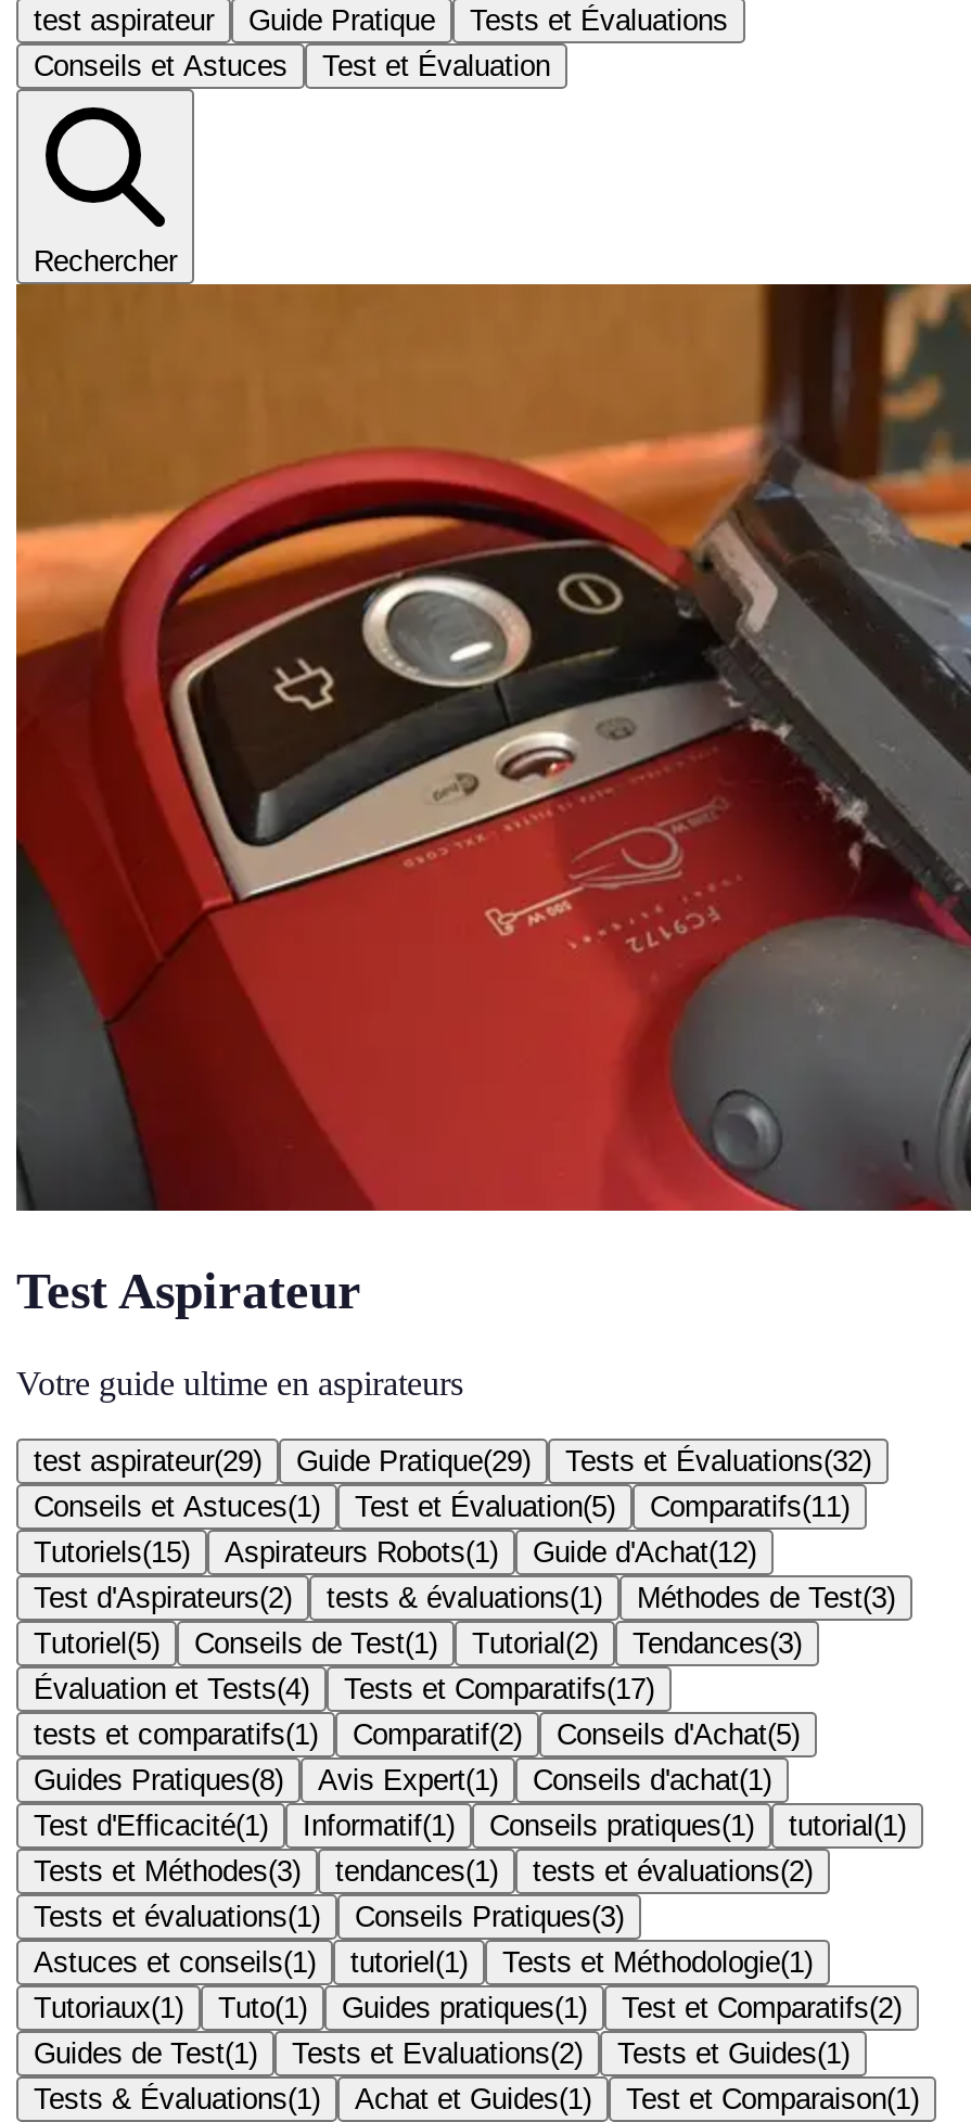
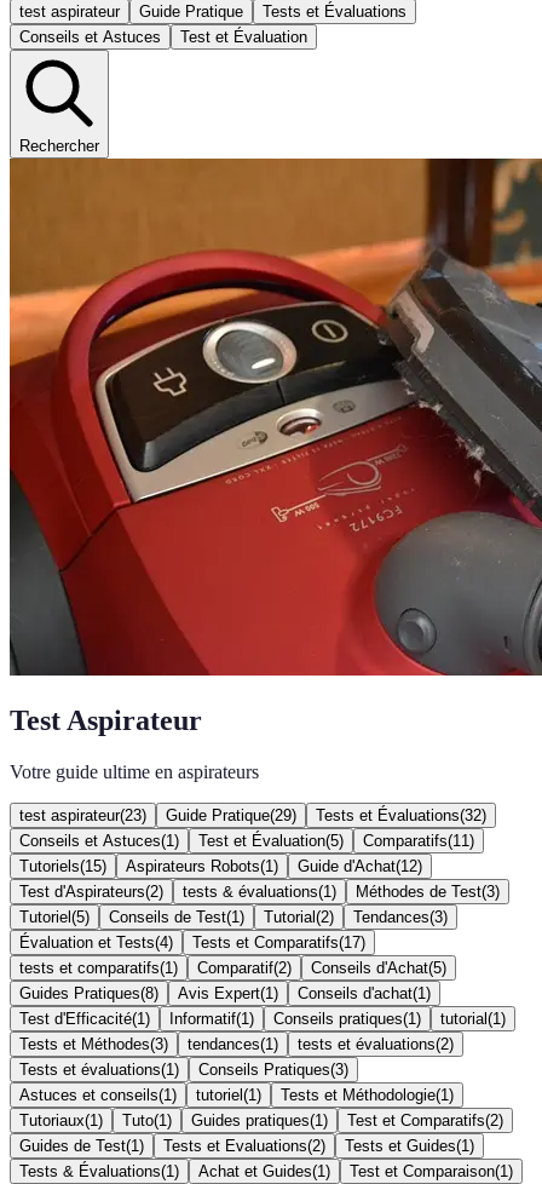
[34,1445,261,1477] test aspirateur(29) -> [19,806,146,824] test aspirateur(23)

